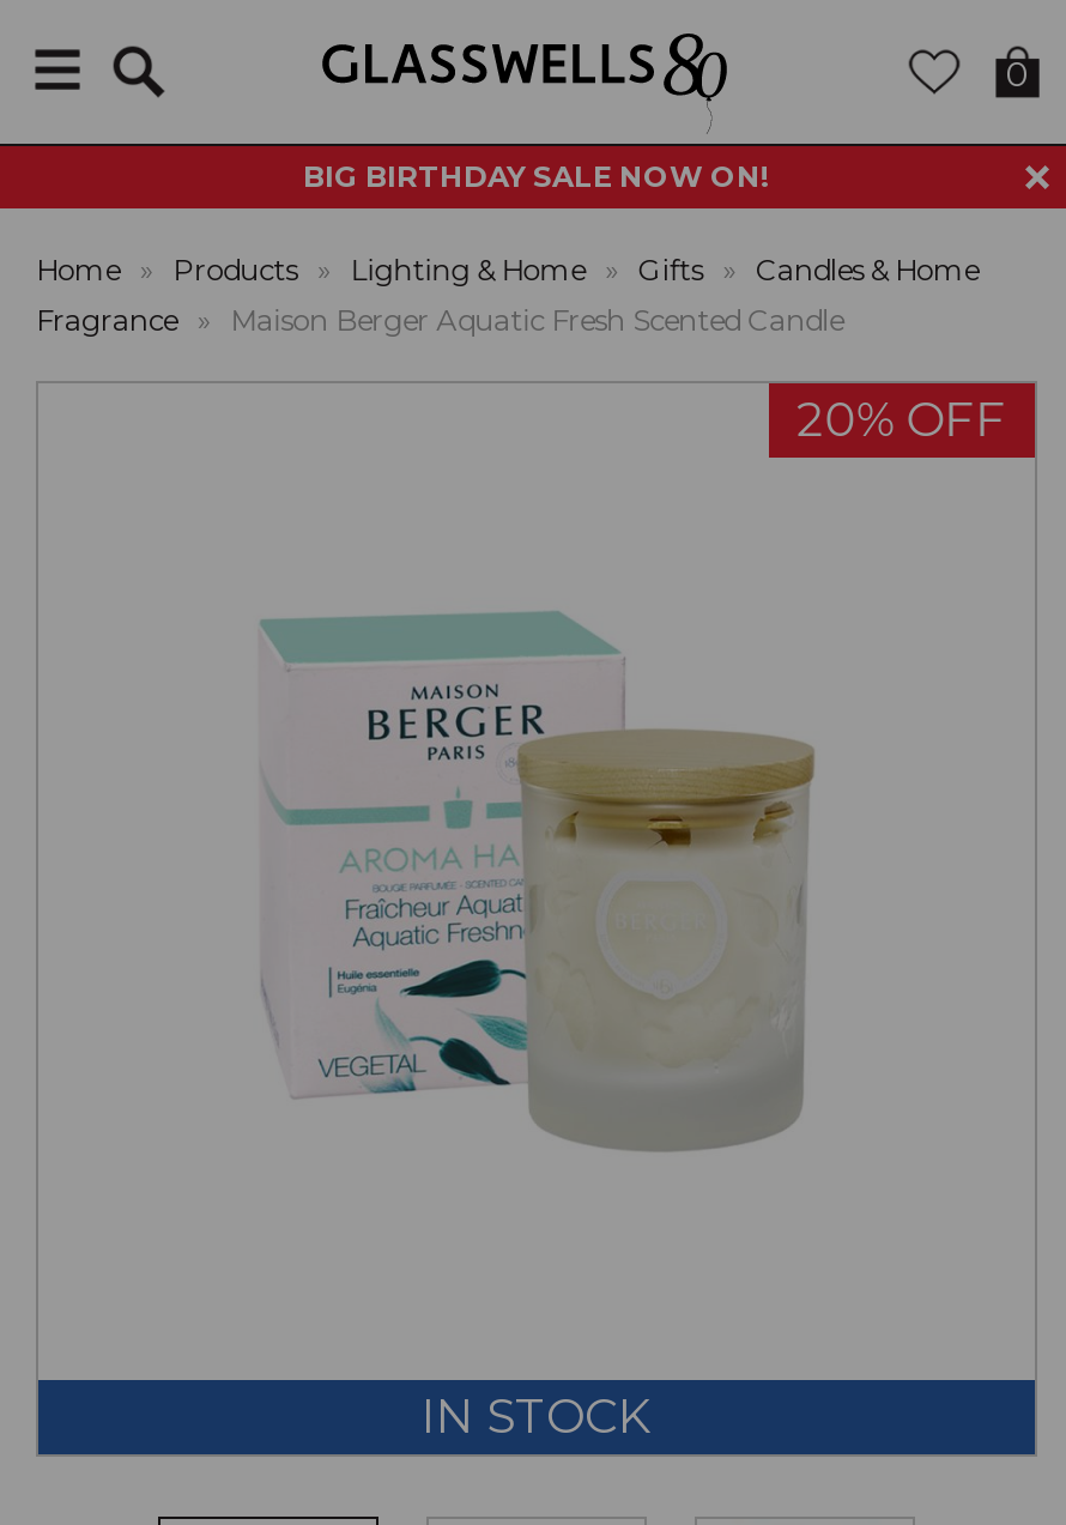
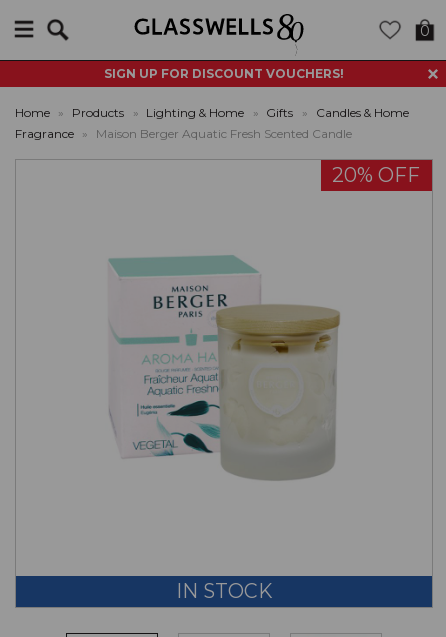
[303,158,770,194] BIG BIRTHDAY SALE NOW ON! -> [104,66,344,81] SIGN UP FOR DISCOUNT VOUCHERS!

